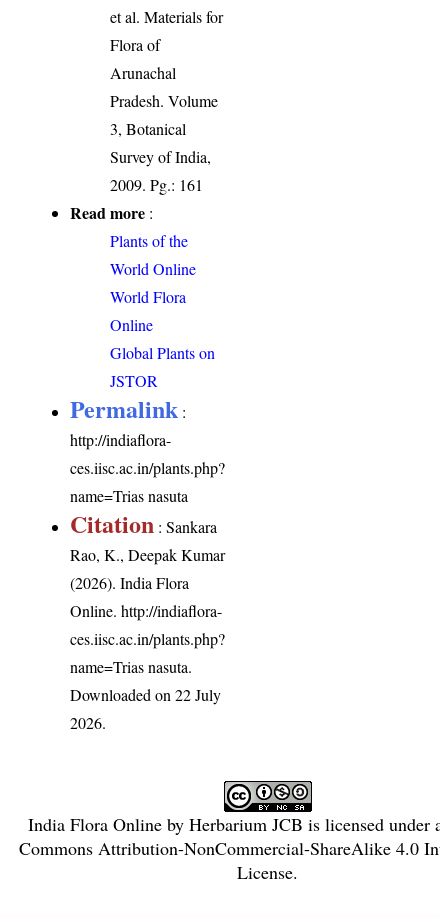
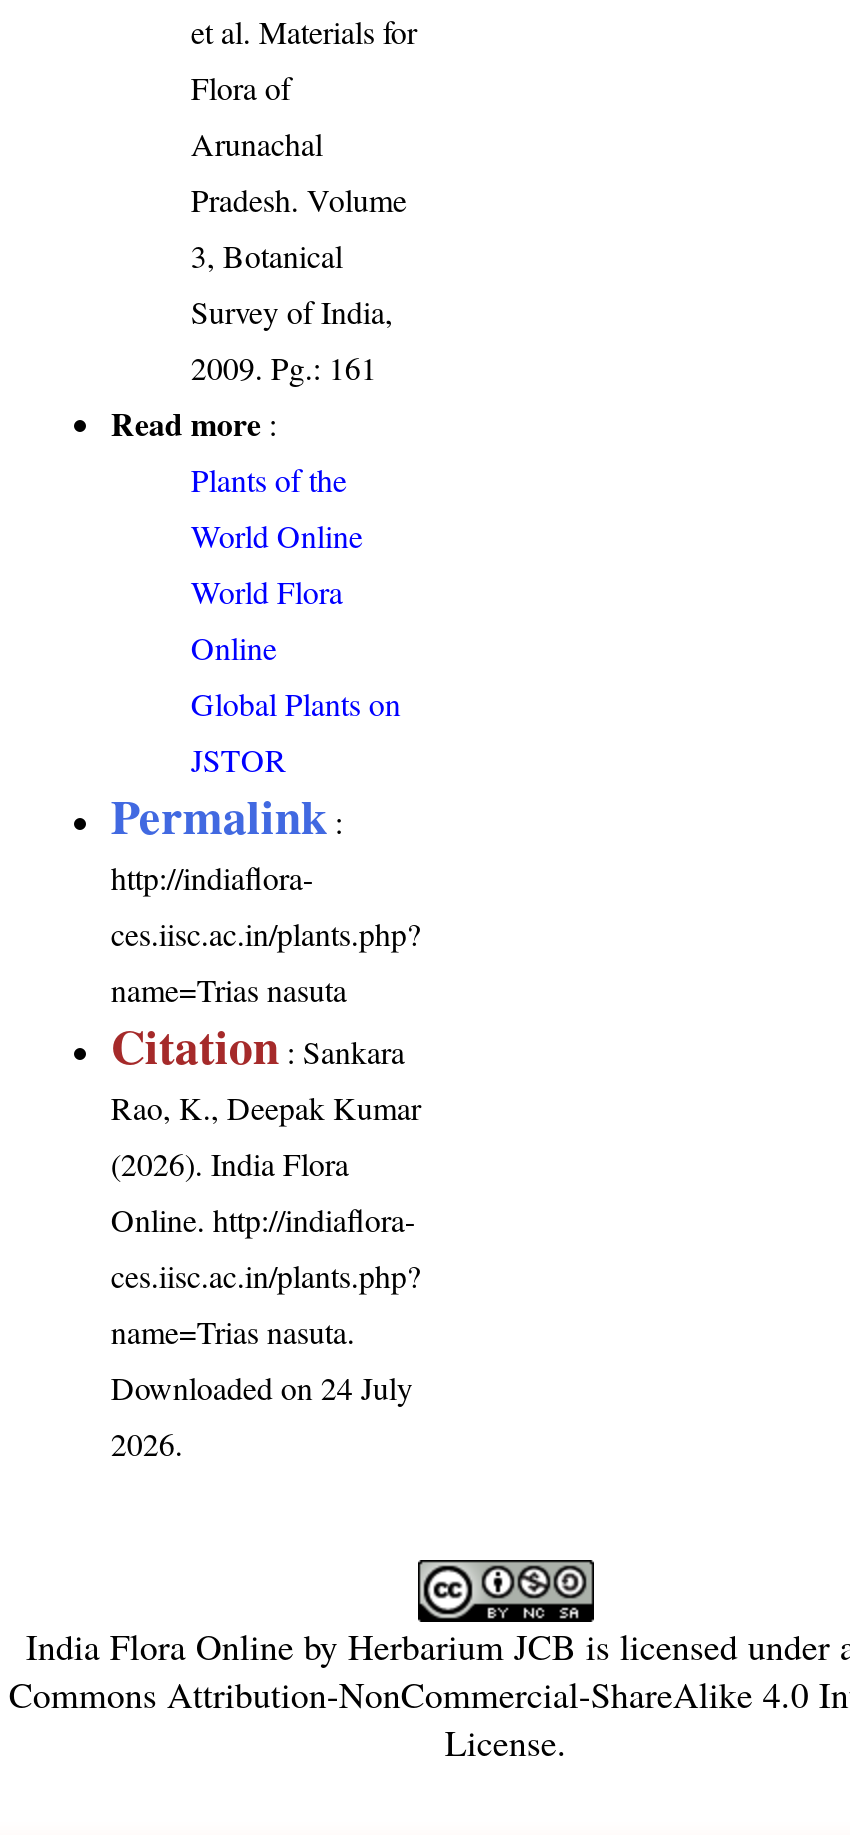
[70,684,221,705] Downloaded on 22 July -> [111,1365,413,1407] Downloaded on 24 July

